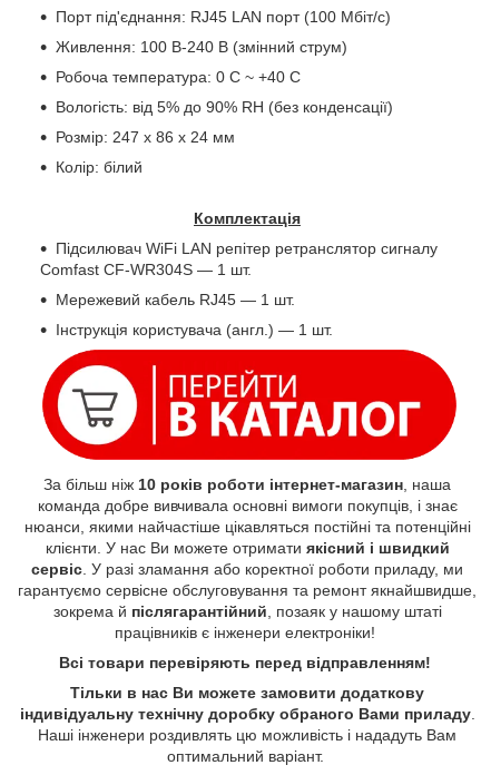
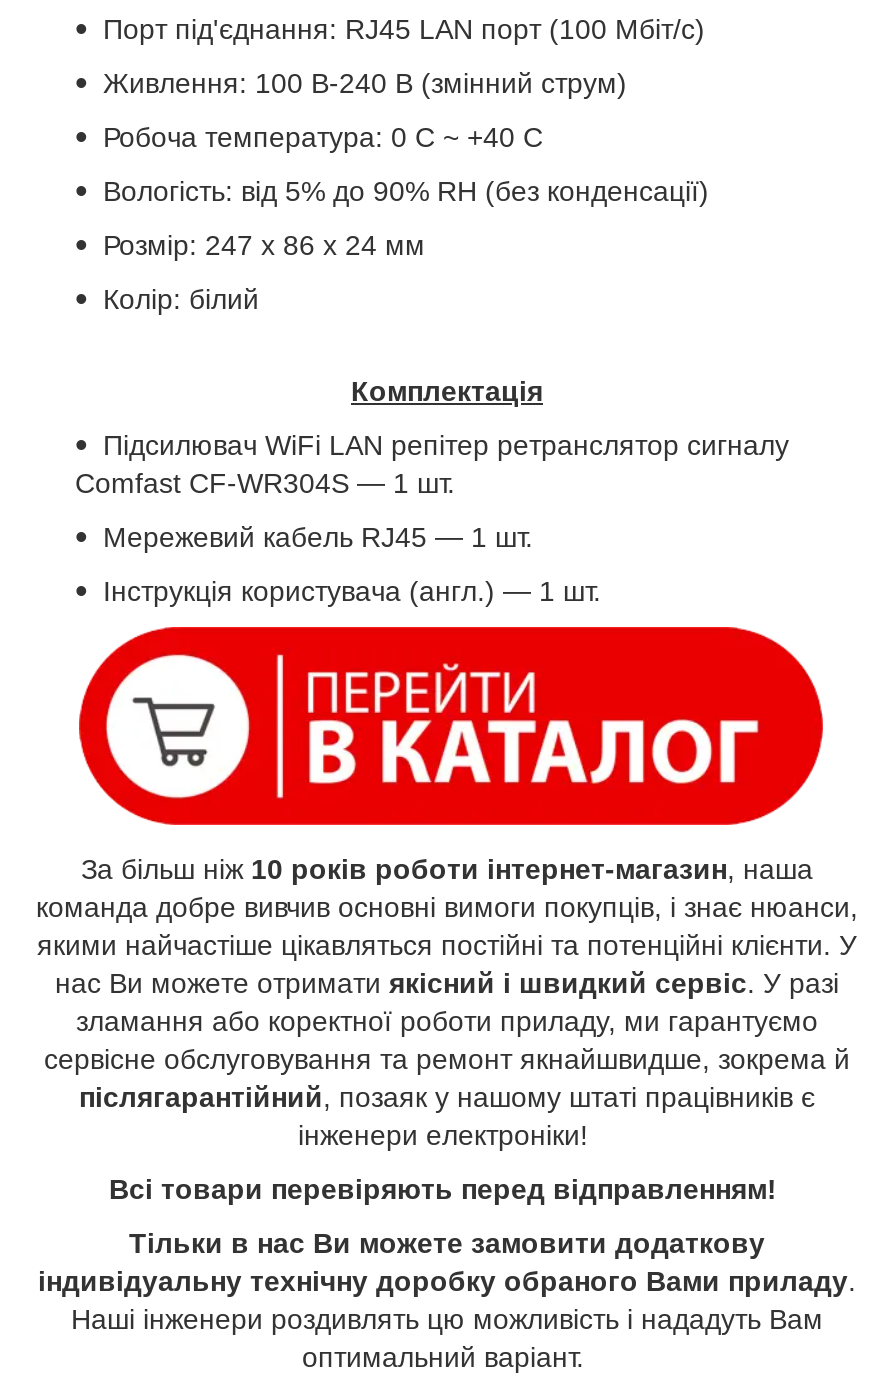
[18,497,477,641] команда добре вивчивала основні вимоги покупців, і знає | нюанси, якими найчастіше цікавляться постійні та потенційні | клієнти. У нас Ви можете отримати якісний і швидкий | сервіс. У разі зламання або коректної роботи приладу, ми | гарантуємо сервісне обслуговування та ремонт якнайшвидше, | зокрема й післягарантійний, позаяк у нашому штаті | працівників є інженери електроніки! -> [36,891,858,1151] команда добре вивчив основні вимоги покупців, і знає нюанси, | якими найчастіше цікавляться постійні та потенційні клієнти. У | нас Ви можете отримати якісний і швидкий сервіс. У разі | зламання або коректної роботи приладу, ми гарантуємо | сервісне обслуговування та ремонт якнайшвидше, зокрема й | післягарантійний, позаяк у нашому штаті працівників є | інженери електроніки!

